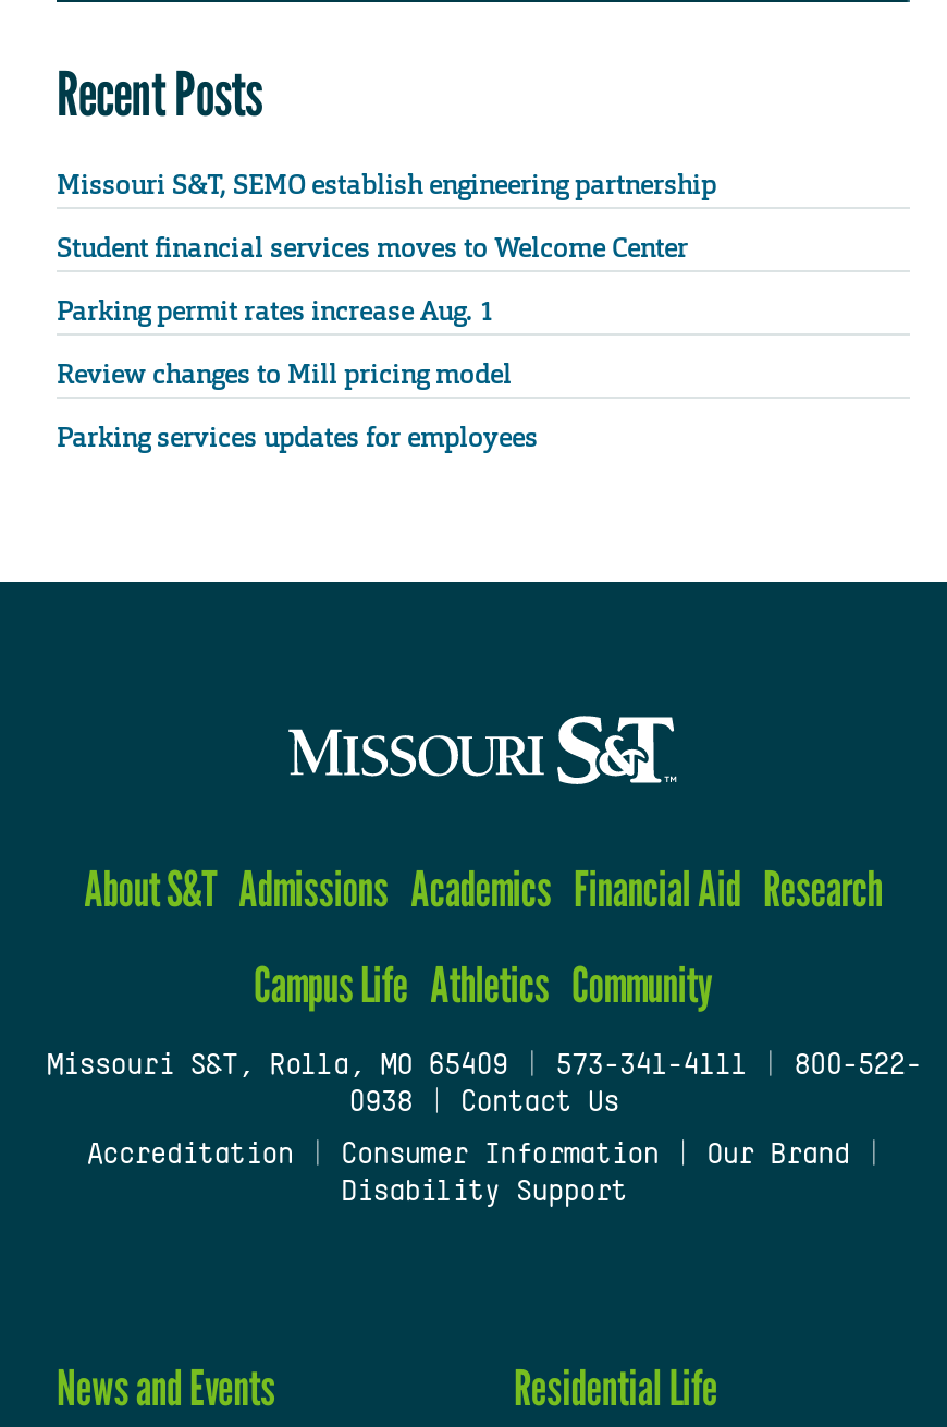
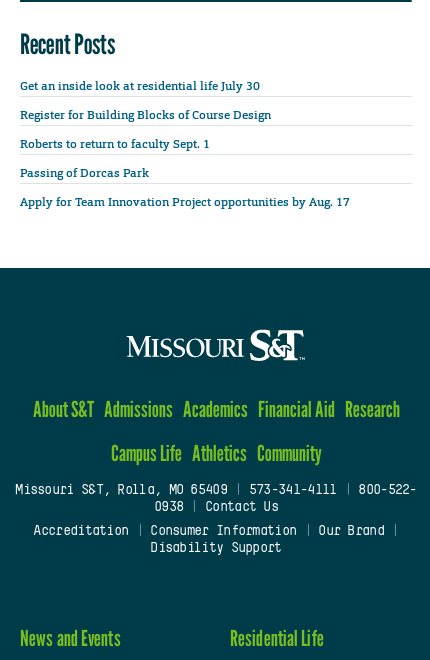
[57,167,716,202] Missouri S&T, SEMO establish engineering partnership -> [20,78,260,94] Get an inside look at residential life July 30
[57,230,688,265] Student financial services moves to Welcome Center -> [20,107,271,123] Register for Building Blocks of Course Design
[57,294,494,329] Parking permit rates increase Aug. 1 -> [20,136,213,152] Roberts to return to faculty Sept. 1
[57,357,512,392] Review changes to Mill pricing model -> [20,165,149,181] Passing of Dorcas Park
[57,420,538,455] Parking services updates for employees -> [20,194,350,210] Apply for Team Innovation Project opportunities by Aug. 17

